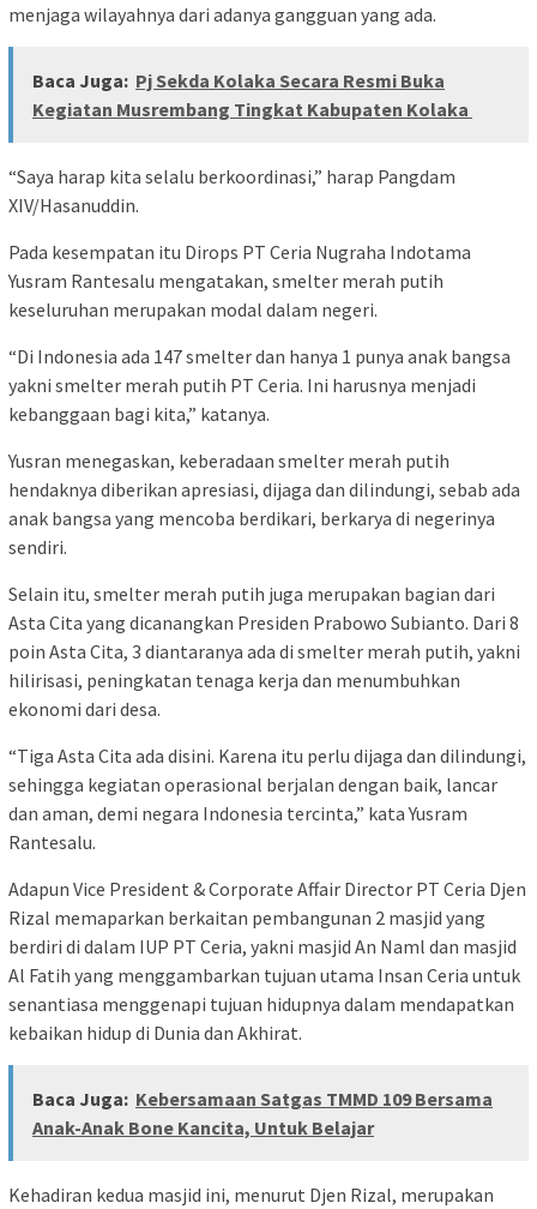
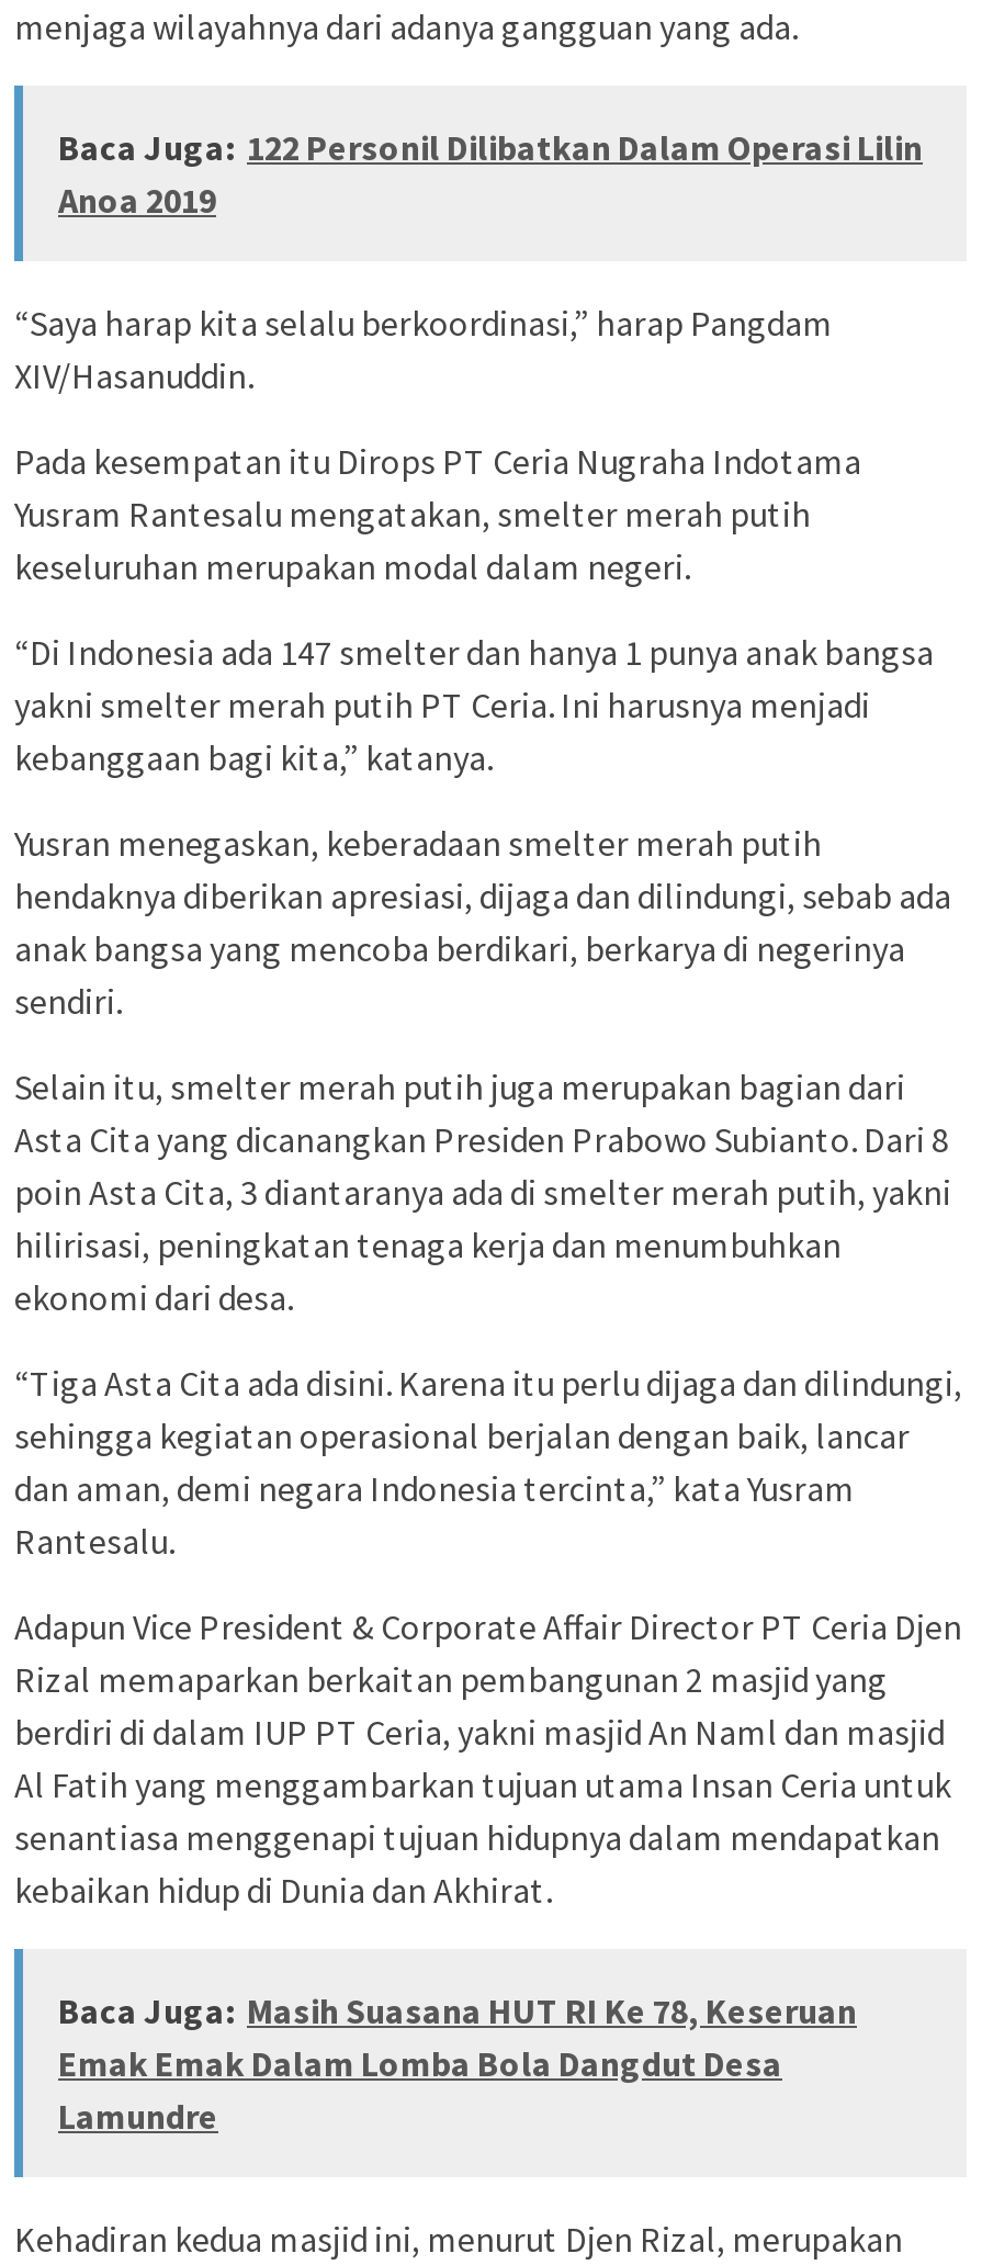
[32,68,472,121] Baca Juga: Pj Sekda Kolaka Secara Resmi Buka | Kegiatan Musrembang Tingkat Kabupaten Kolaka -> [58,125,923,222] Baca Juga: 122 Personil Dilibatkan Dalam Operasi Lilin | Anoa 2019
[32,1087,493,1139] Baca Juga: Kebersamaan Satgas TMMD 109 Bersama | Anak-Anak Bone Kancita, Untuk Belajar -> [58,1988,857,2138] Baca Juga: Masih Suasana HUT RI Ke 78, Keseruan | Emak Emak Dalam Lomba Bola Dangdut Desa | Lamundre

